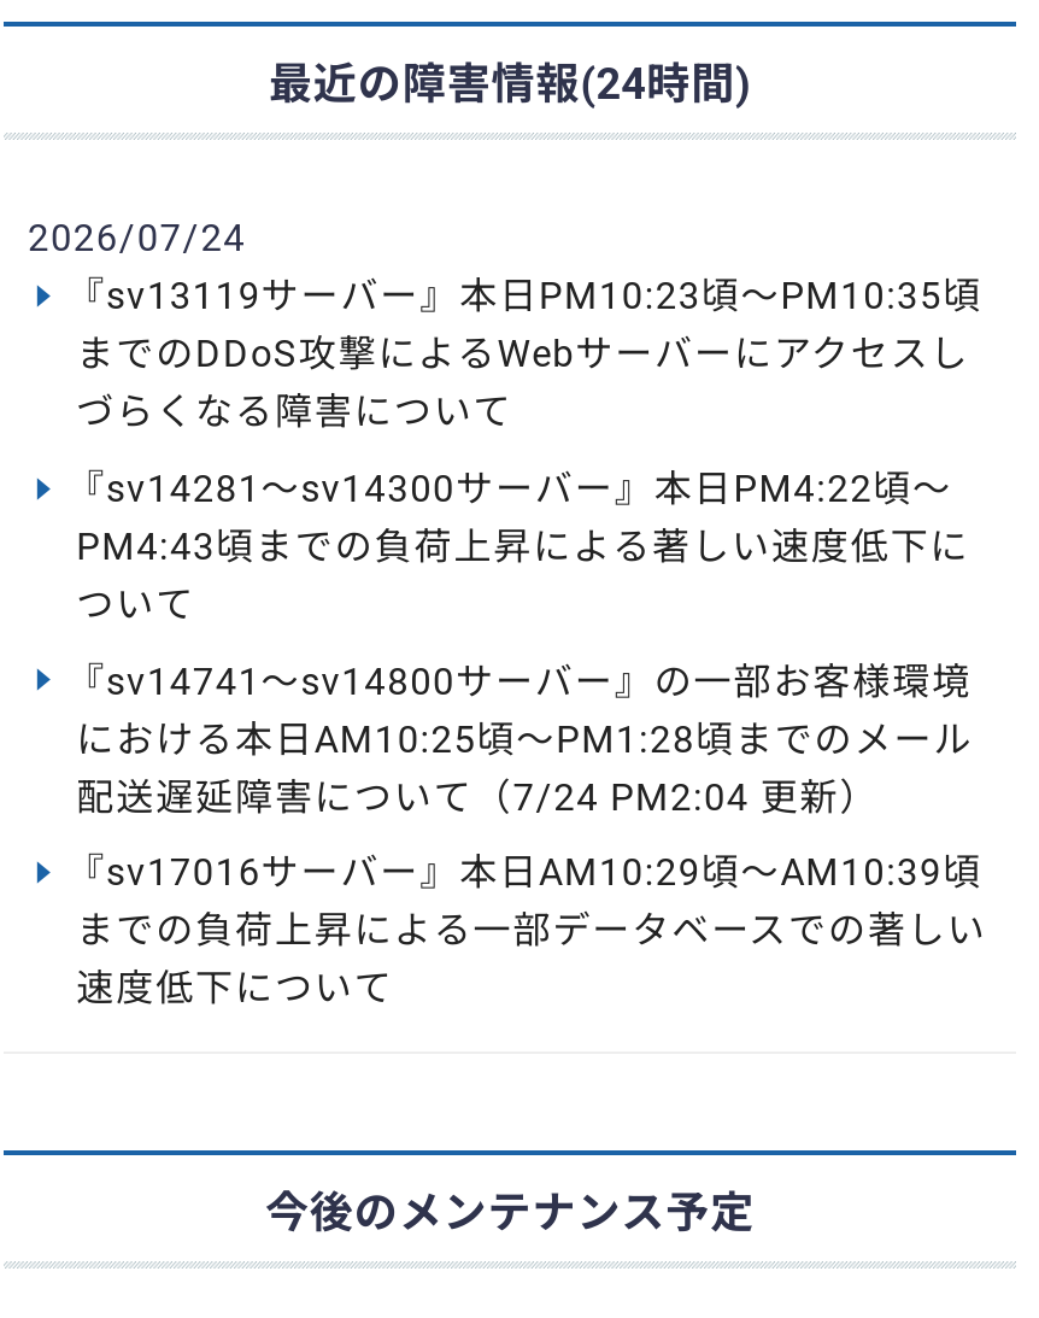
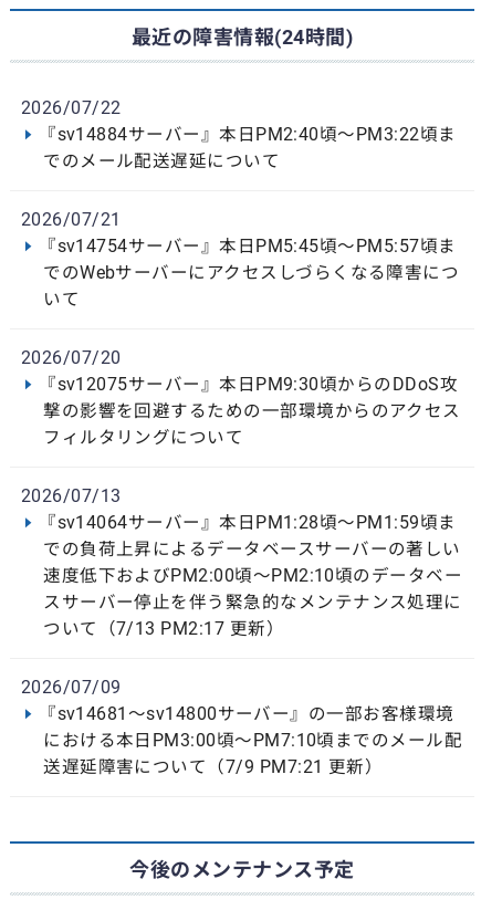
[28,217,987,1011] 2026/07/24 | 『sv13119サーバー』本日PM10:23頃〜PM10:35頃 | までのDDoS攻撃によるWebサーバーにアクセスし | づらくなる障害について | 『sv14281〜sv14300サーバー』本日PM4:22頃〜 | PM4:43頃までの負荷上昇による著しい速度低下に | ついて | 『sv14741〜sv14800サーバー』の一部お客様環境 | における本日AM10:25頃〜PM1:28頃までのメール | 配送遅延障害について（7/24 PM2:04 更新） | 『sv17016サーバー』本日AM10:29頃〜AM10:39頃 | までの負荷上昇による一部データベースでの著しい | 速度低下について -> [21,98,462,777] 2026/07/22 | 『sv14884サーバー』本日PM2:40頃〜PM3:22頃ま | でのメール配送遅延について | 2026/07/21 | 『sv14754サーバー』本日PM5:45頃〜PM5:57頃ま | でのWebサーバーにアクセスしづらくなる障害につ | いて | 2026/07/20 | 『sv12075サーバー』本日PM9:30頃からのDDoS攻 | 撃の影響を回避するための一部環境からのアクセス | フィルタリングについて | 2026/07/13 | 『sv14064サーバー』本日PM1:28頃〜PM1:59頃ま | での負荷上昇によるデータベースサーバーの著しい | 速度低下およびPM2:00頃〜PM2:10頃のデータベー | スサーバー停止を伴う緊急的なメンテナンス処理に | ついて（7/13 PM2:17 更新） | 2026/07/09 | 『sv14681〜sv14800サーバー』の一部お客様環境 | における本日PM3:00頃〜PM7:10頃までのメール配 | 送遅延障害について（7/9 PM7:21 更新）

